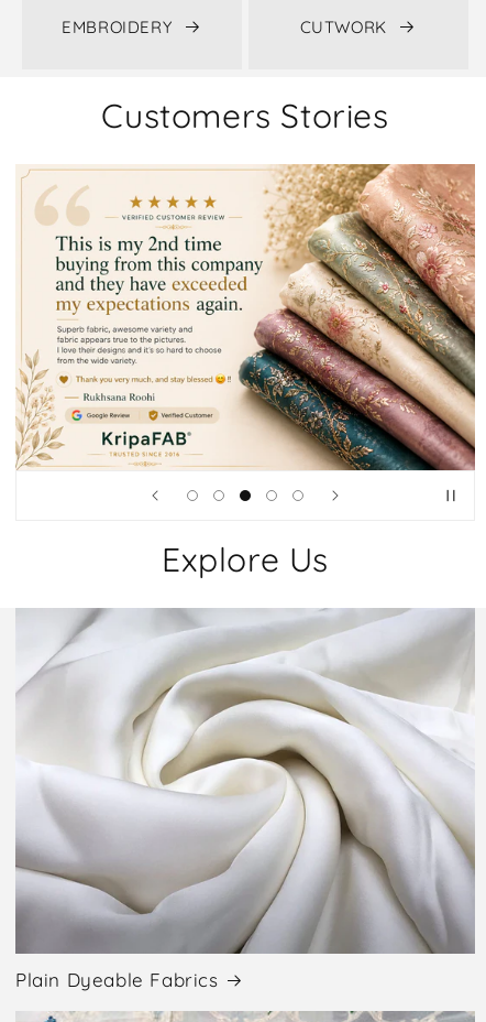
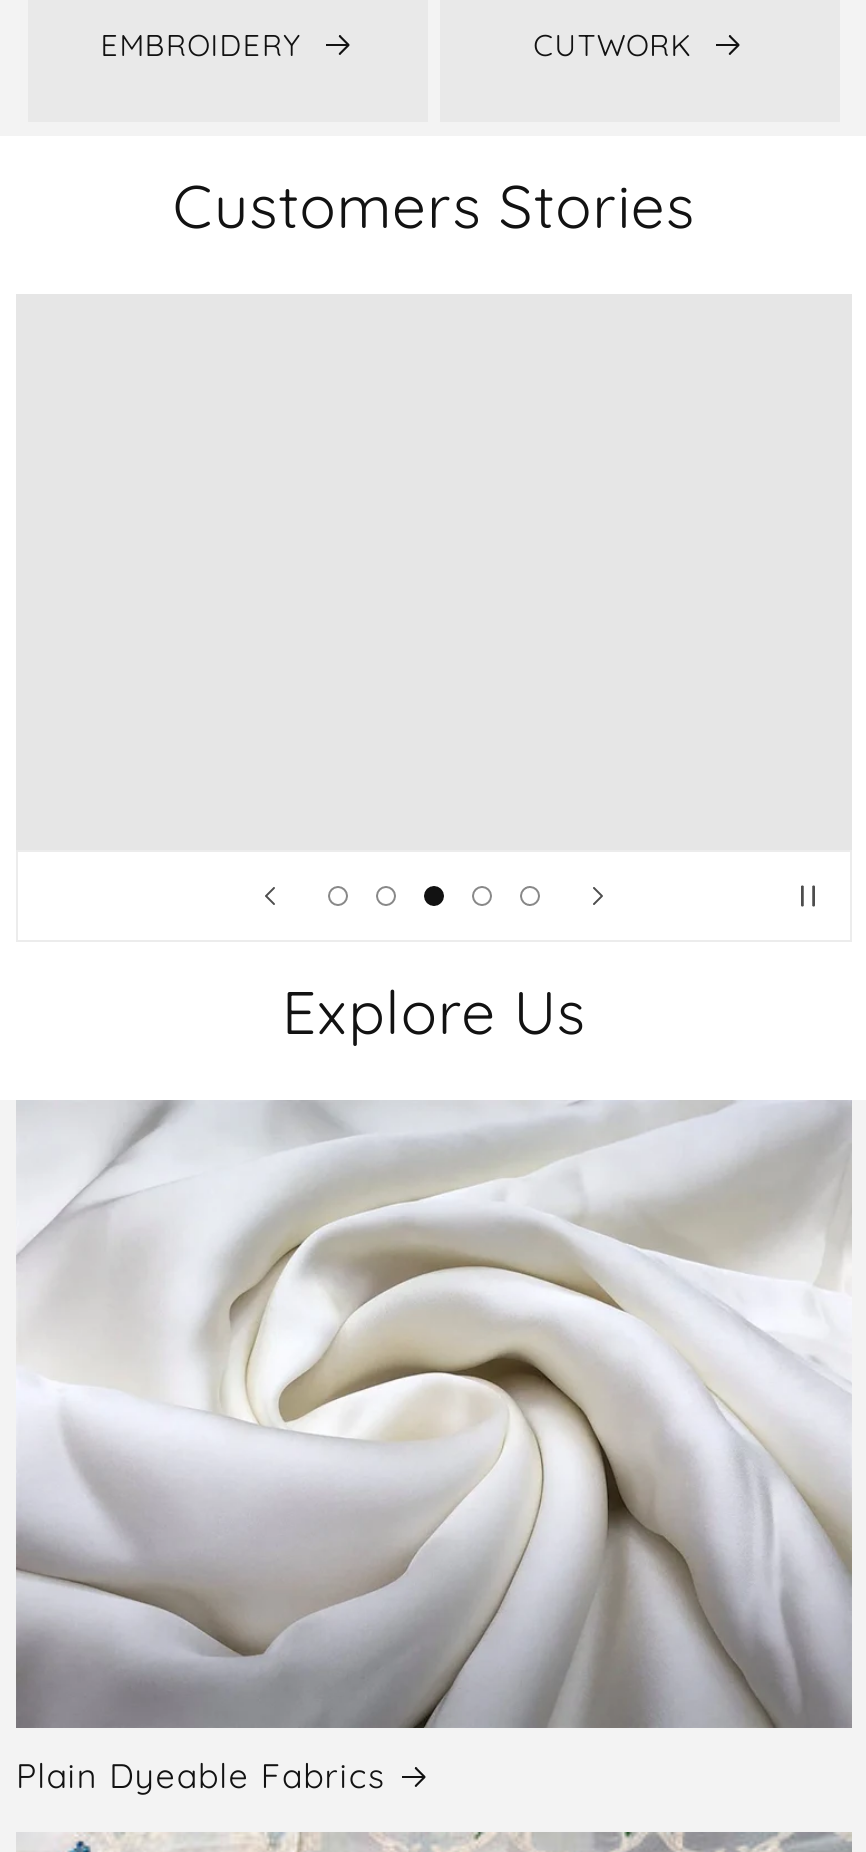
[15,163,476,471] [image] -> none

